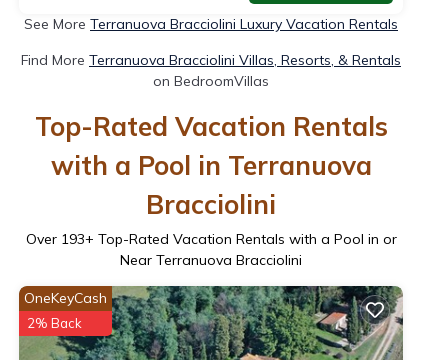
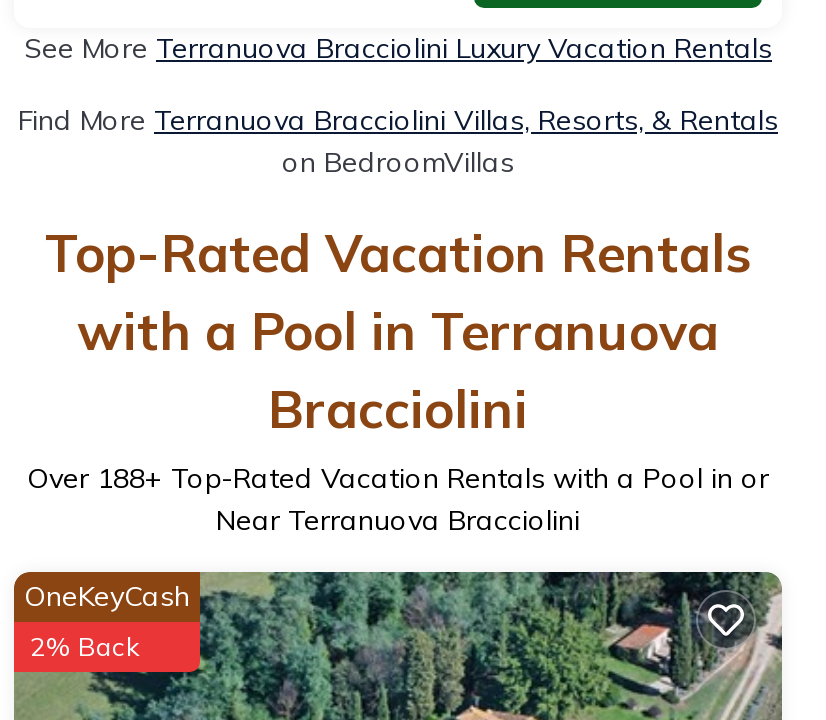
[25,230,396,248] Over 193+ Top-Rated Vacation Rentals with a Pool in or -> [27,460,769,496] Over 188+ Top-Rated Vacation Rentals with a Pool in or

